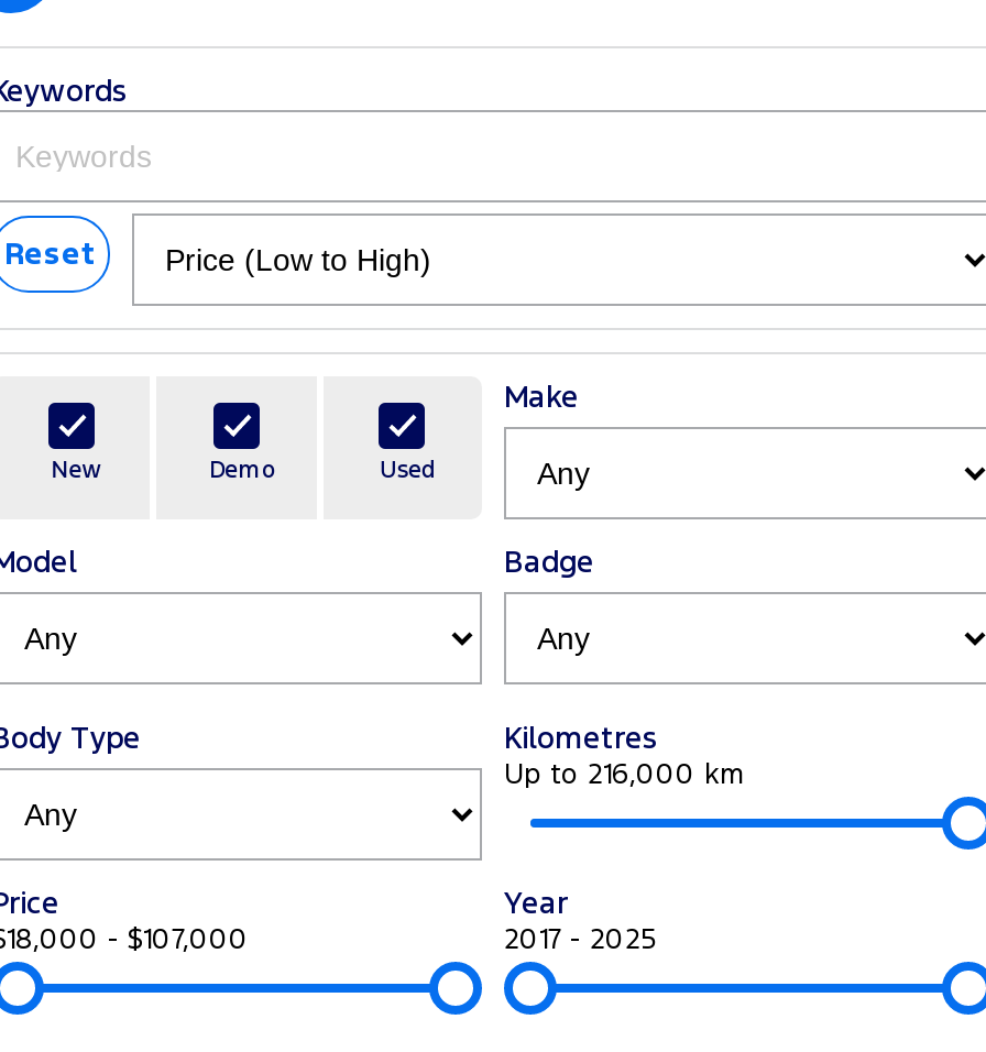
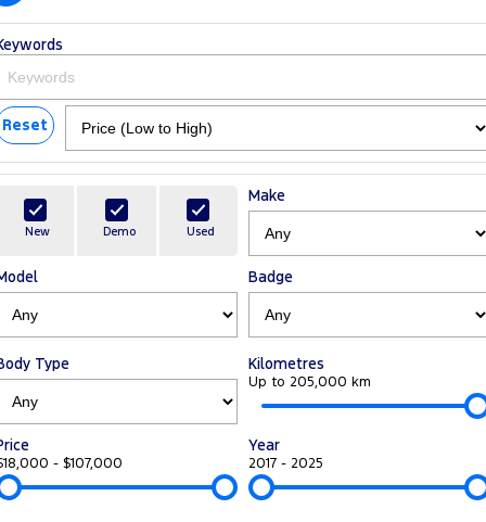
[504,758,744,793] Up to 216,000 km -> [248,374,371,391] Up to 205,000 km

